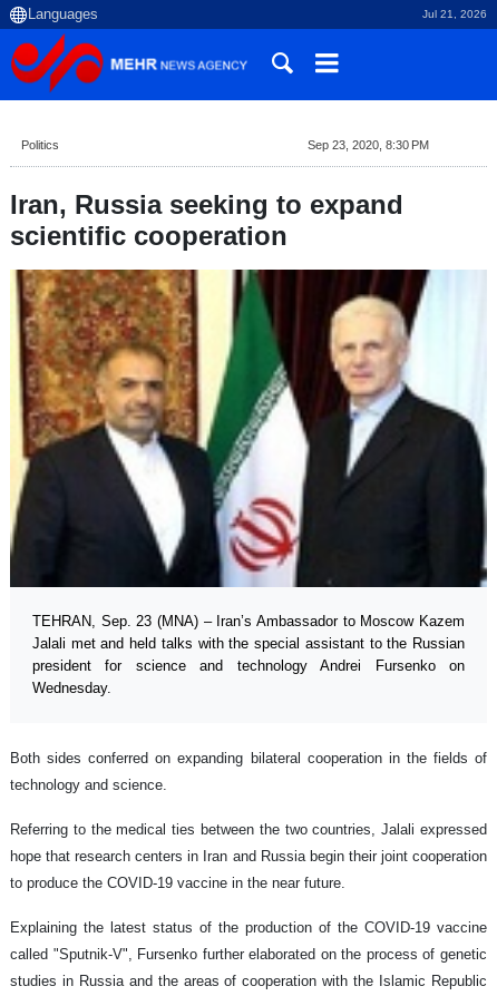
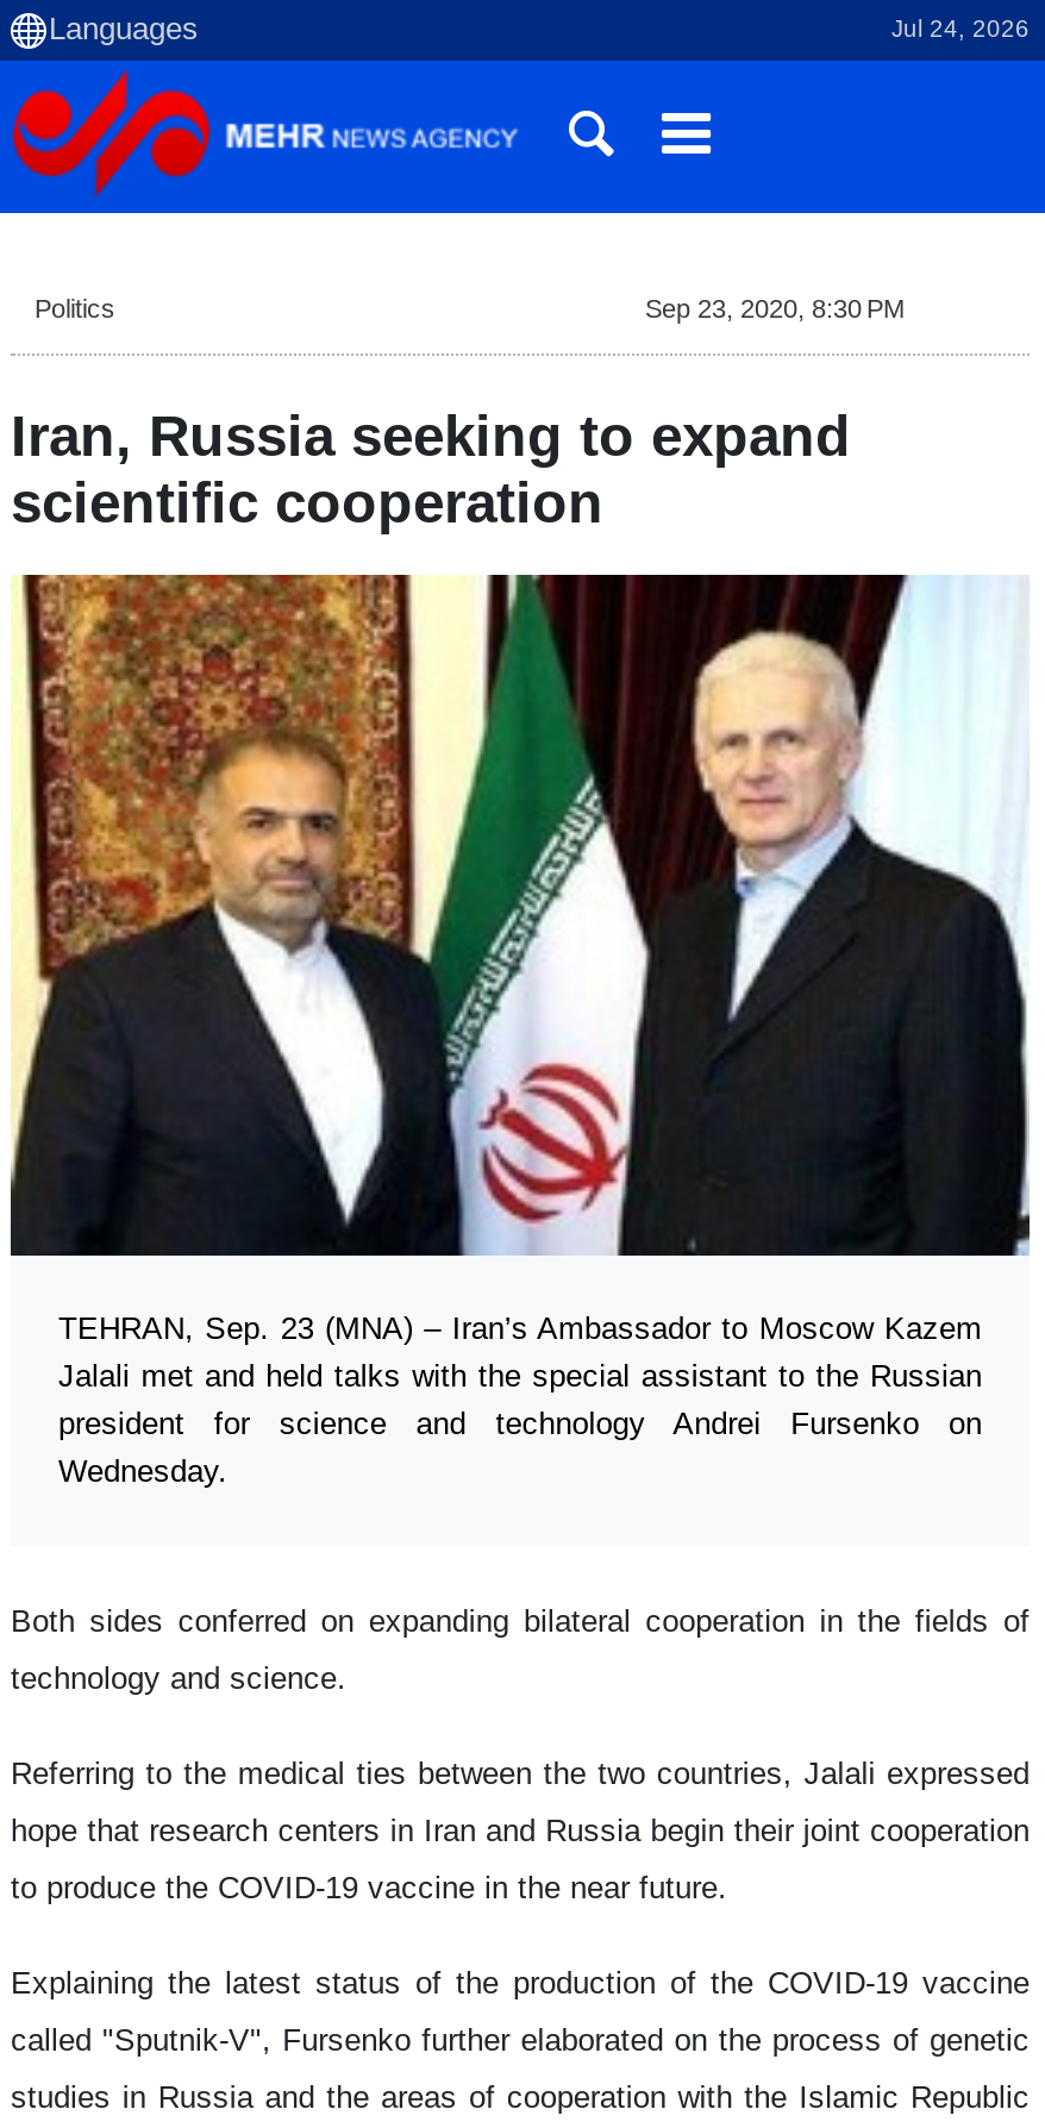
[422,8,487,20] Jul 21, 2026 -> [891,15,1030,42] Jul 24, 2026

